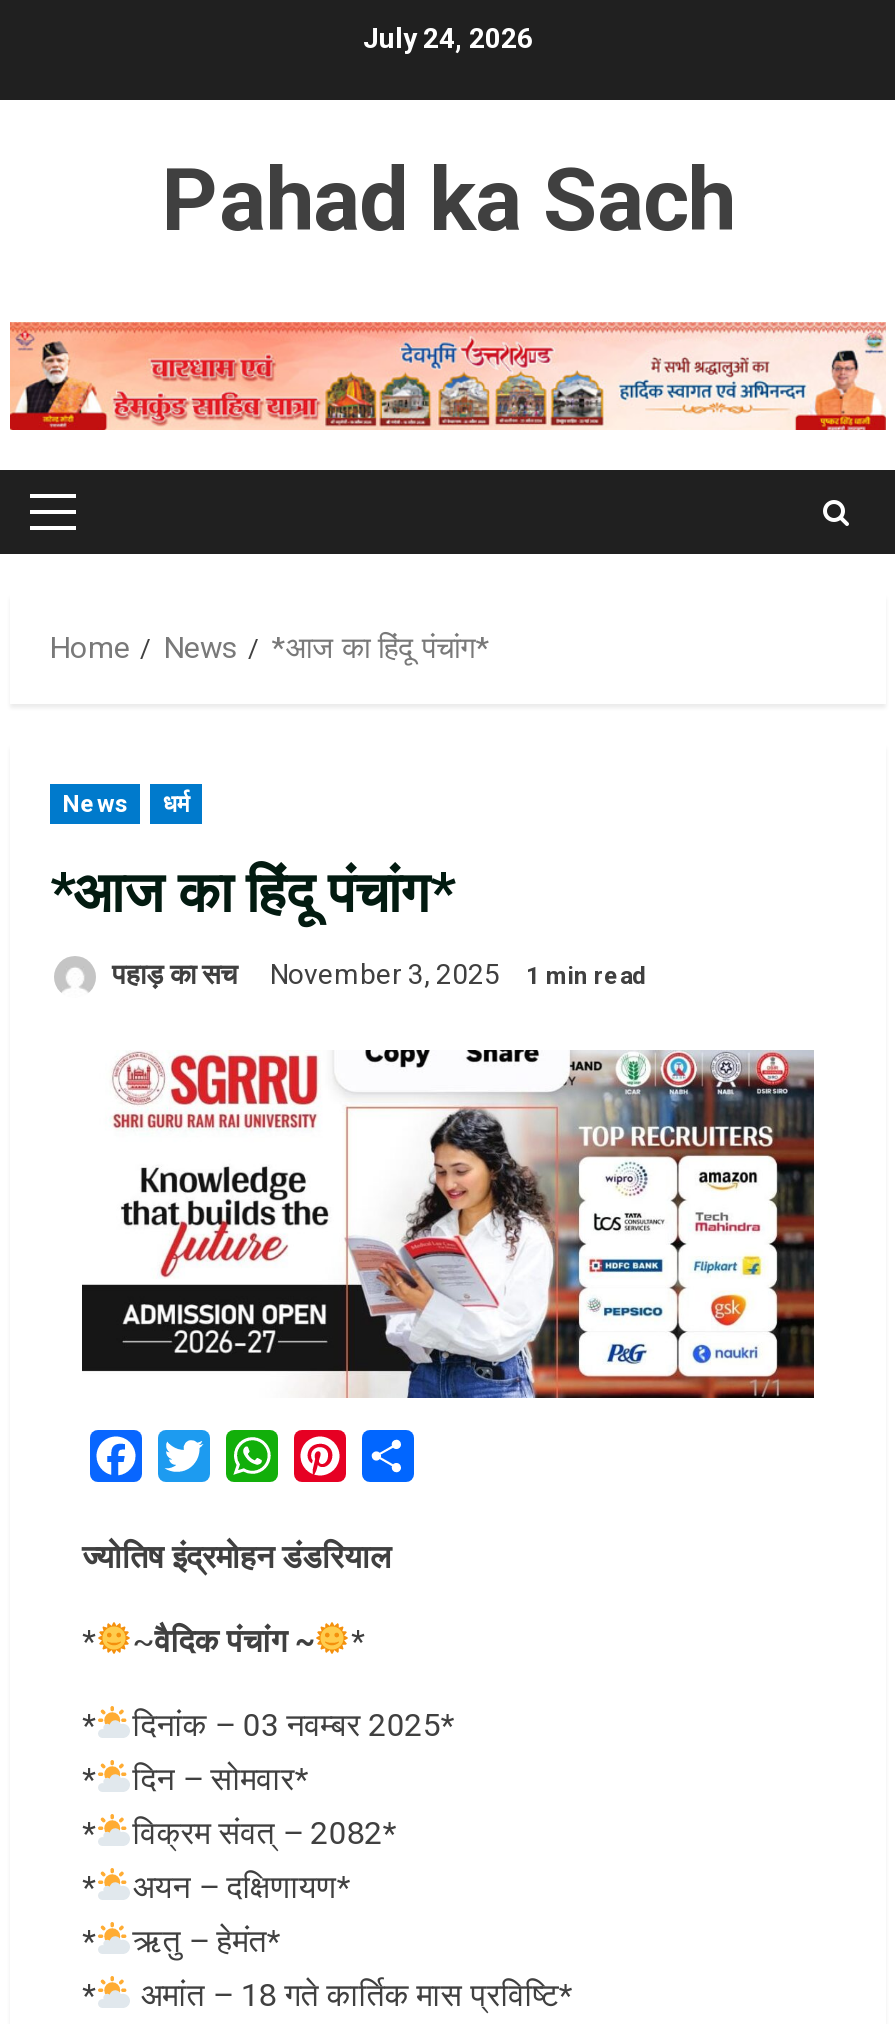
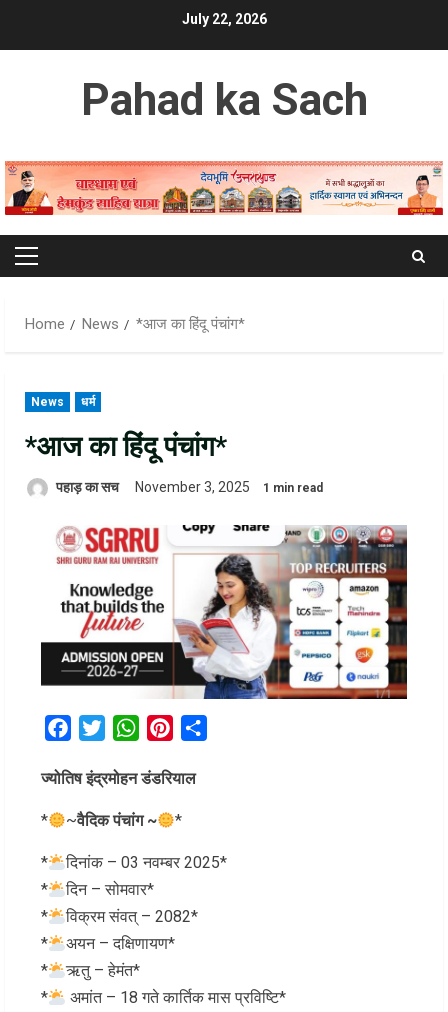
[363,21,533,53] July 24, 2026 -> [181,10,266,26] July 22, 2026

